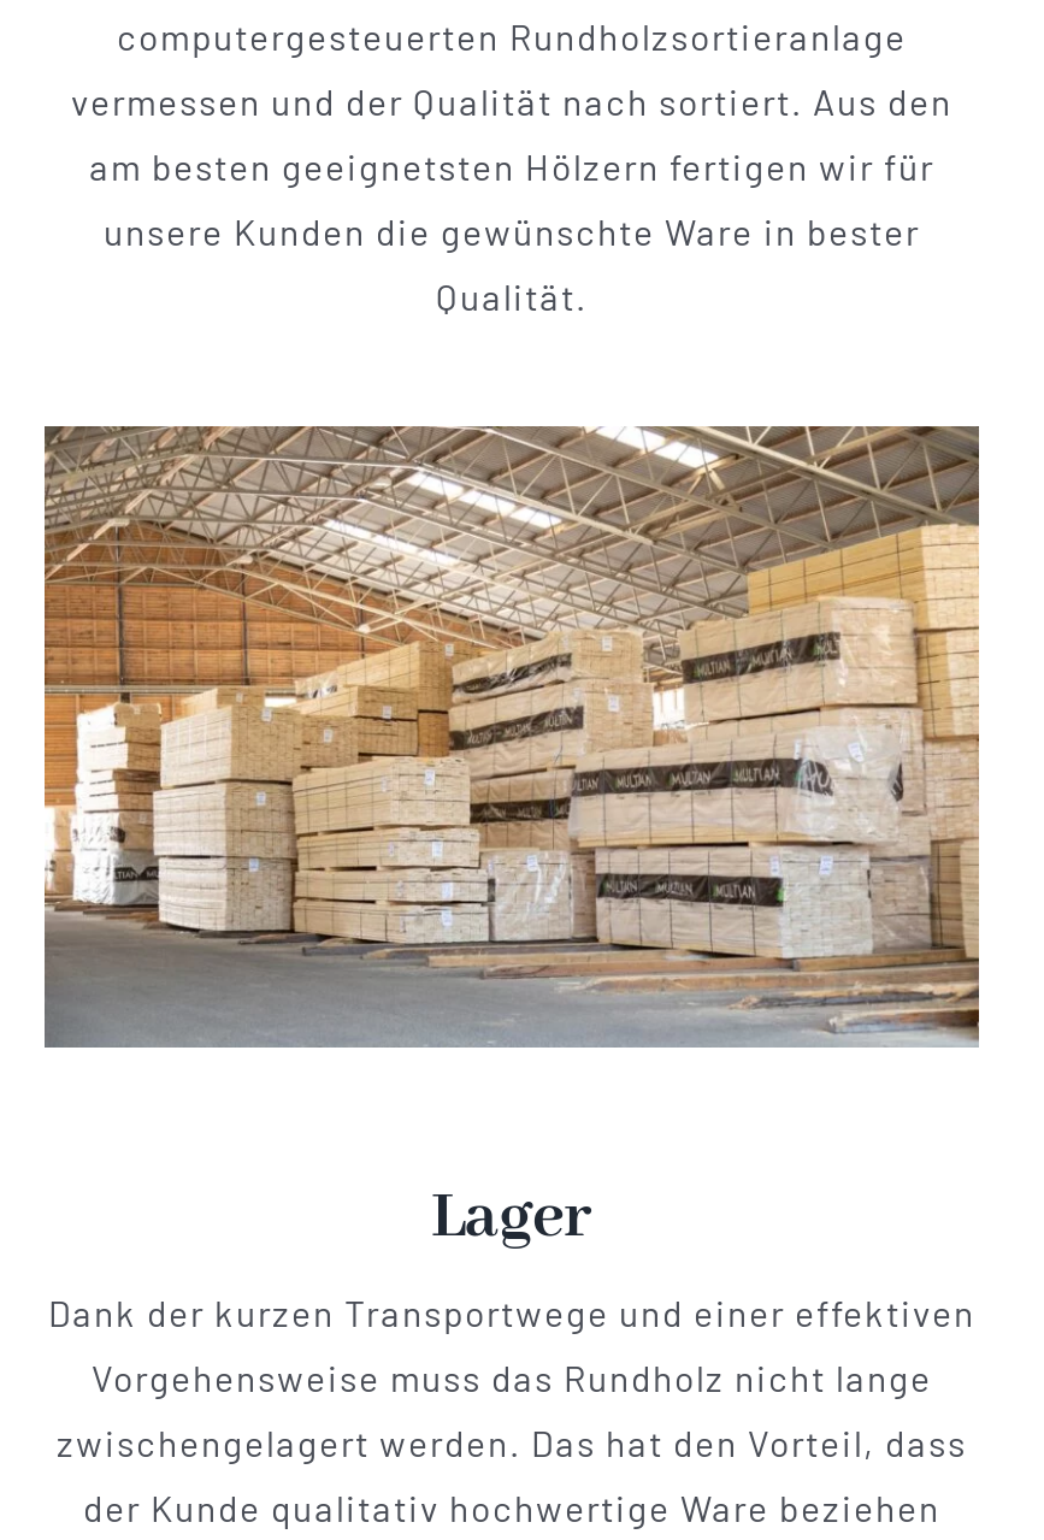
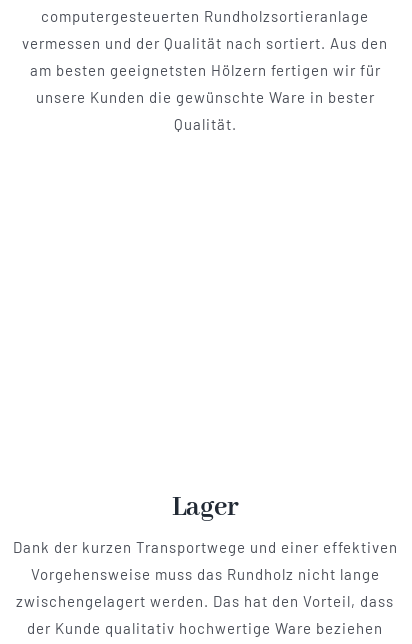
[42,423,981,1051] [image] -> none

